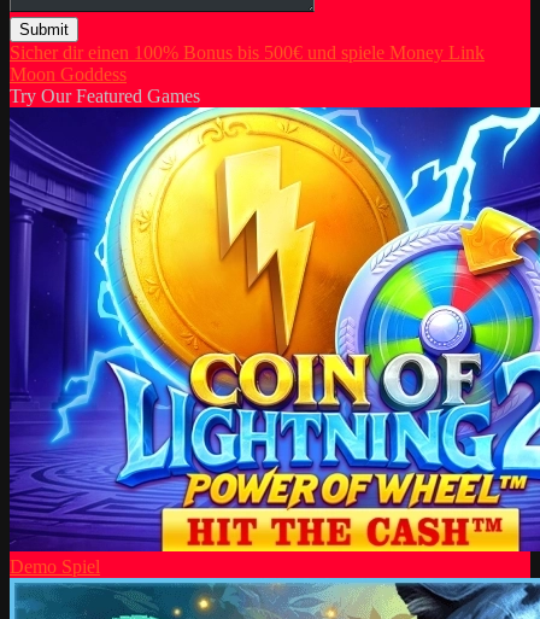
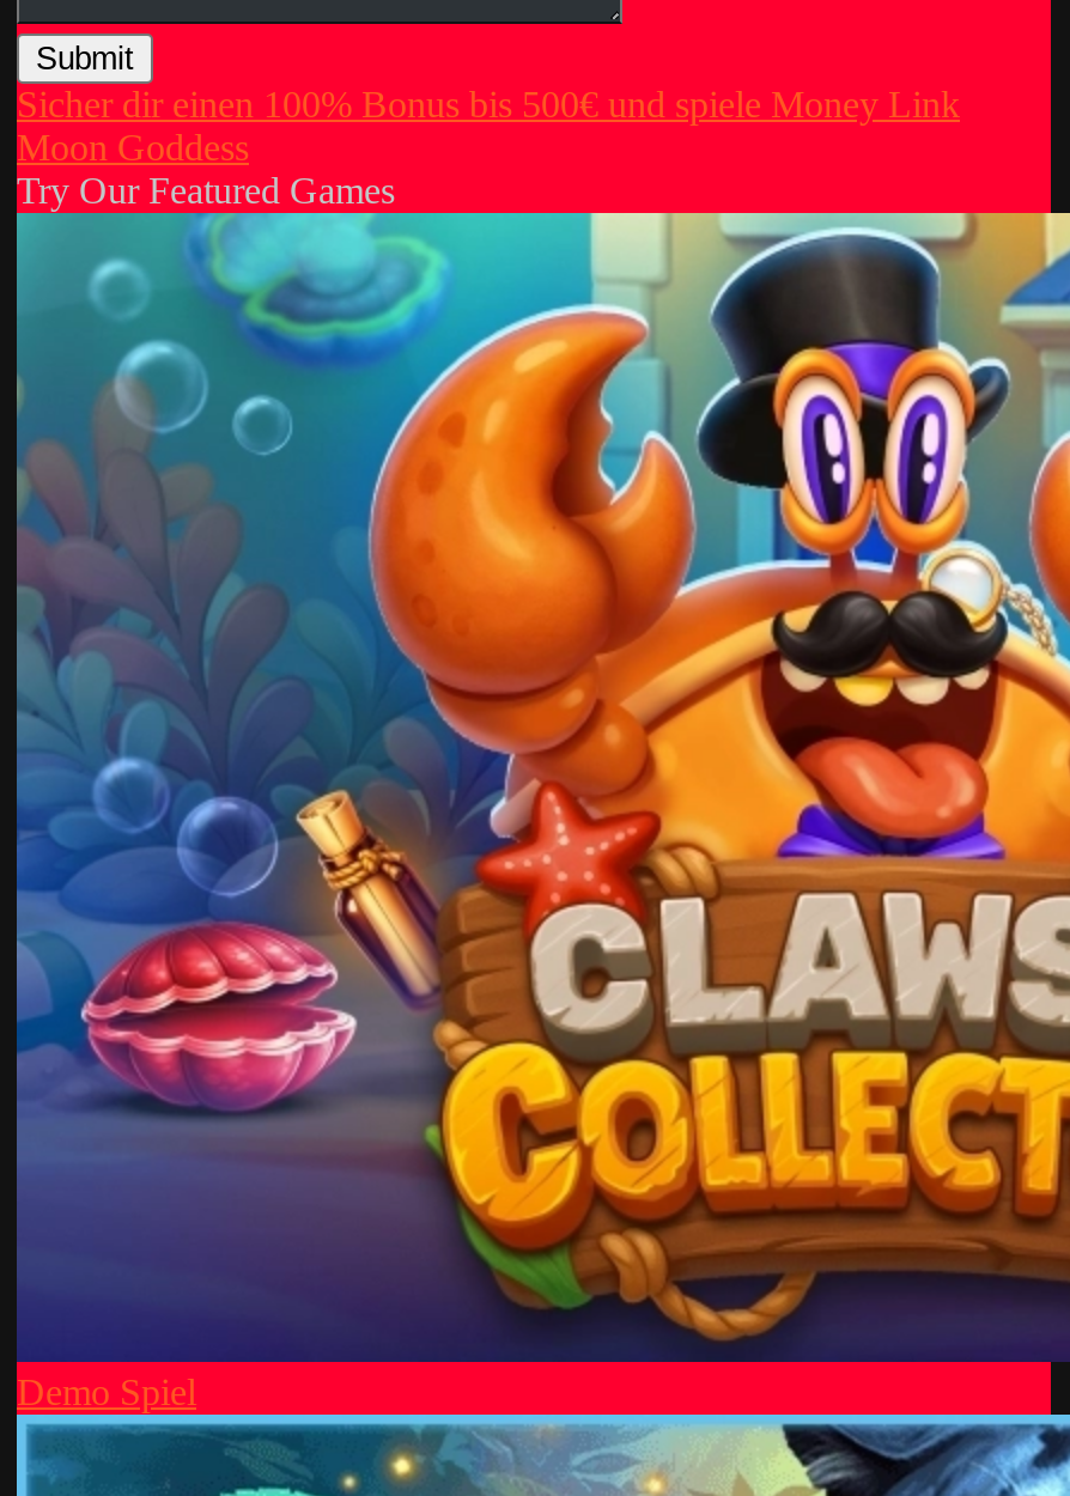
[10,106,536,553] [image] -> [14,211,1063,1364] [image]

